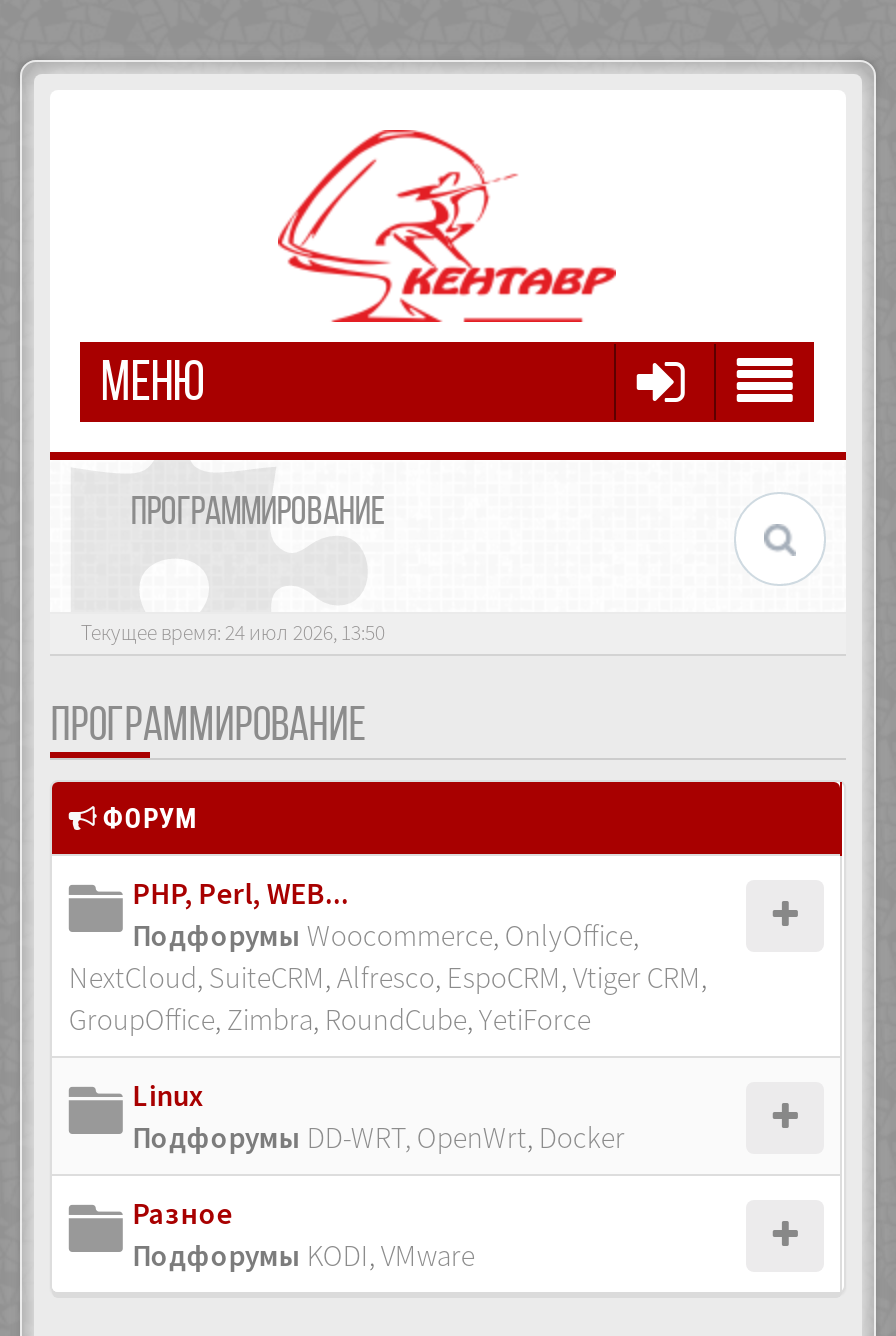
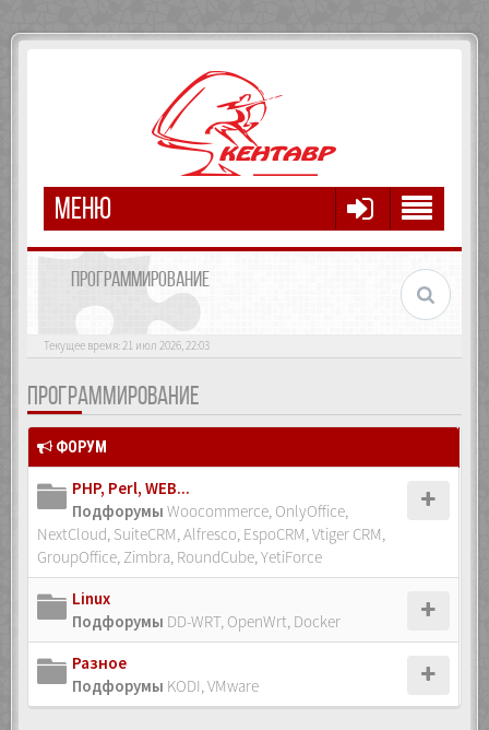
[81,618,385,646] Текущее время: 24 июл 2026, 13:50 -> [44,338,210,353] Текущее время: 21 июл 2026, 22:03

